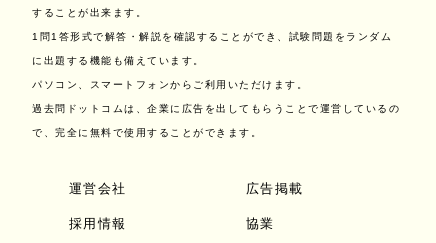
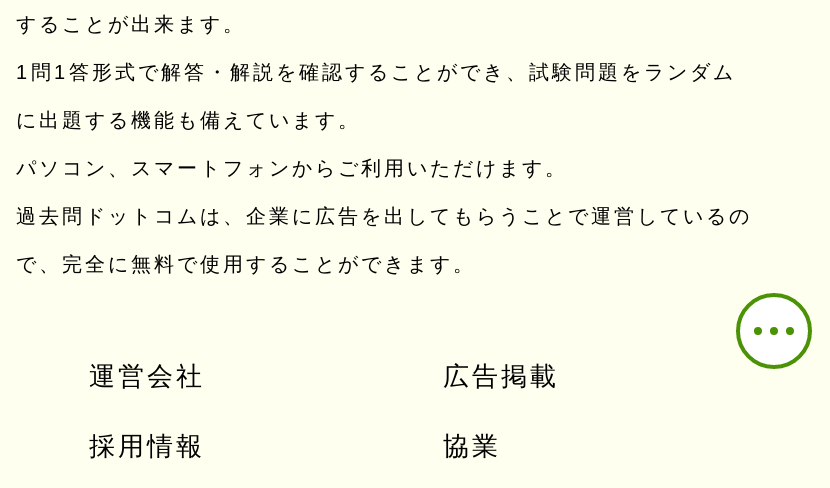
none -> [734,291,814,371] [image]

